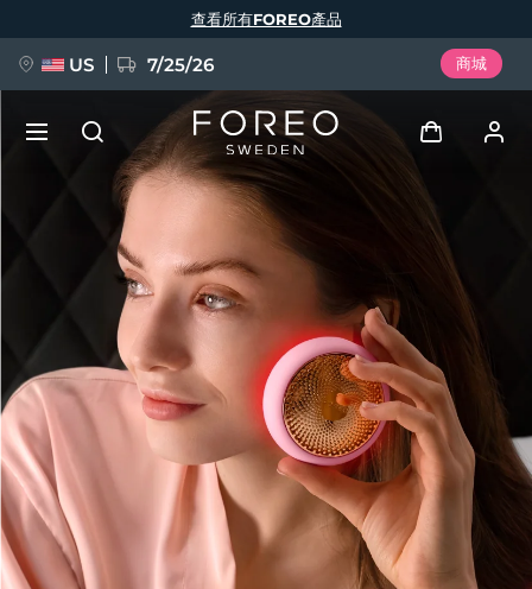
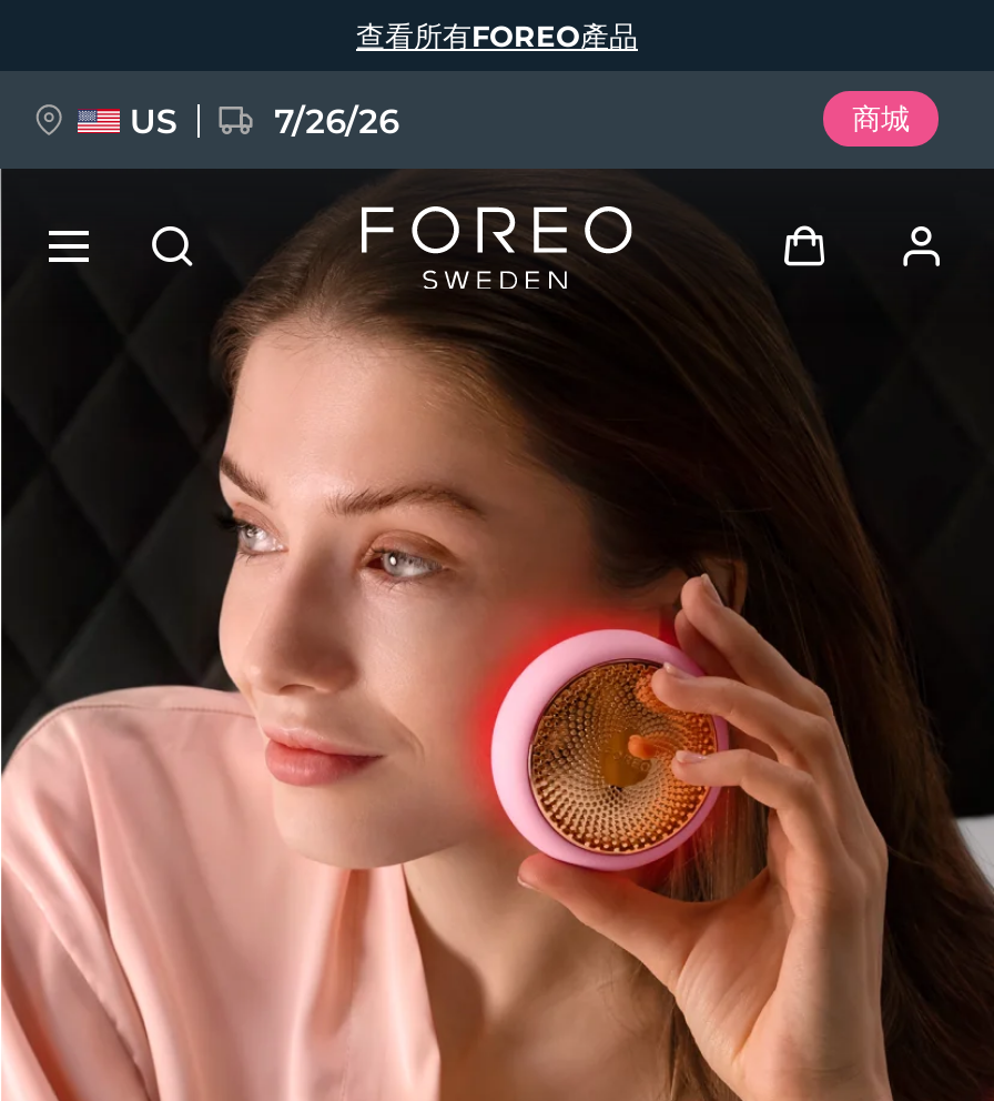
[147,54,213,76] 7/25/26 -> [274,101,398,143] 7/26/26

